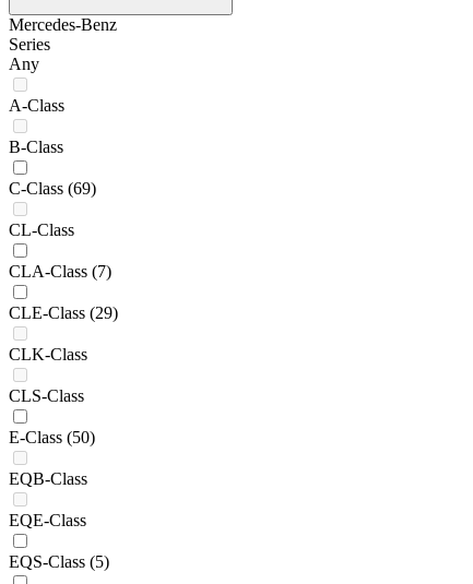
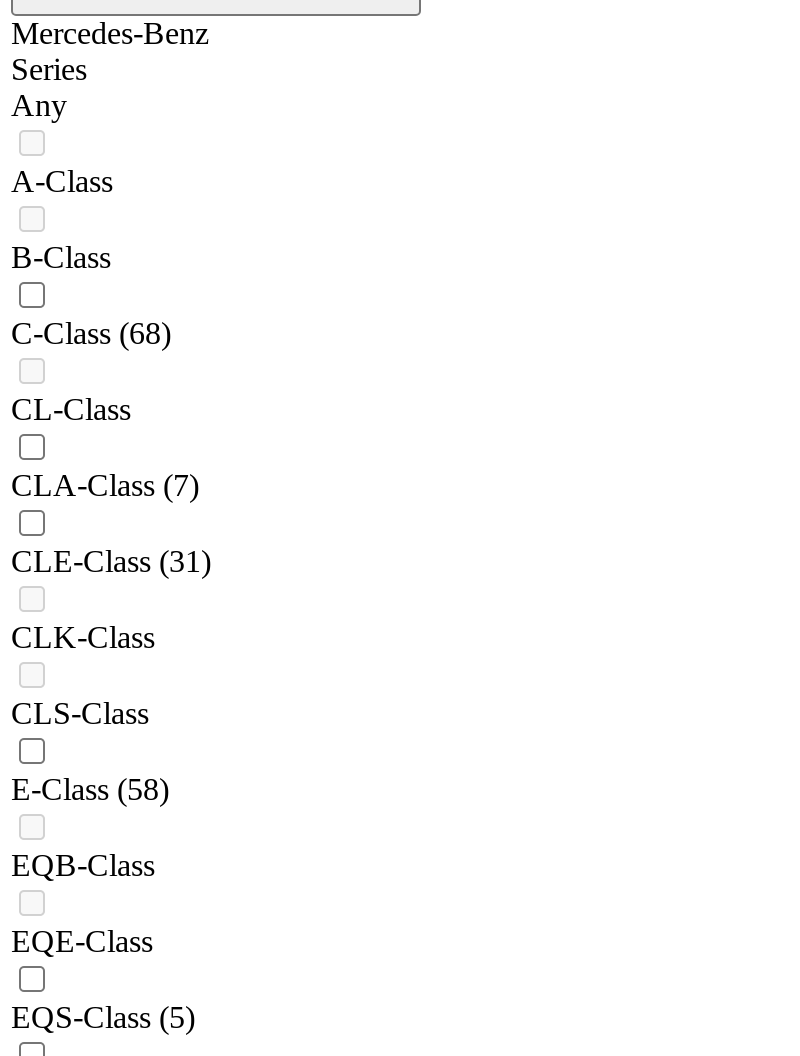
[9,179,96,198] C-Class (69) -> [11,317,171,351] C-Class (68)
[9,304,118,322] CLE-Class (29) -> [11,545,211,579] CLE-Class (31)
[9,428,95,447] E-Class (50) -> [11,773,169,807] E-Class (58)

